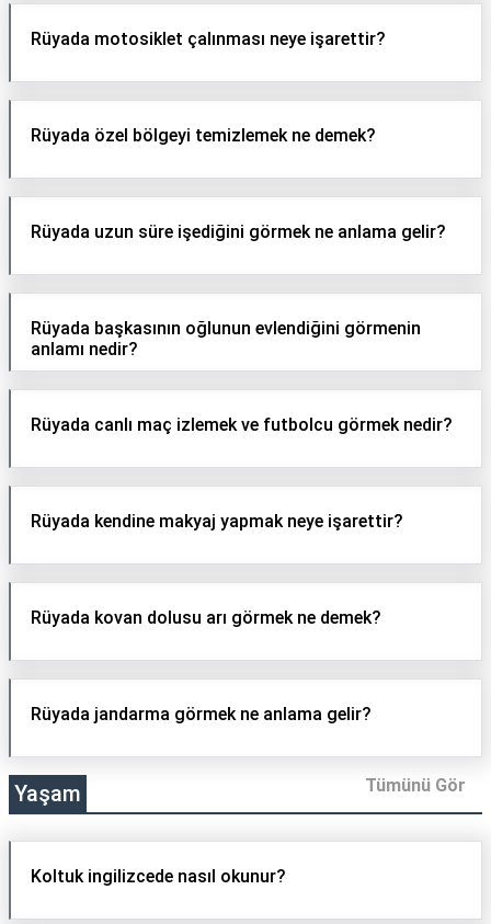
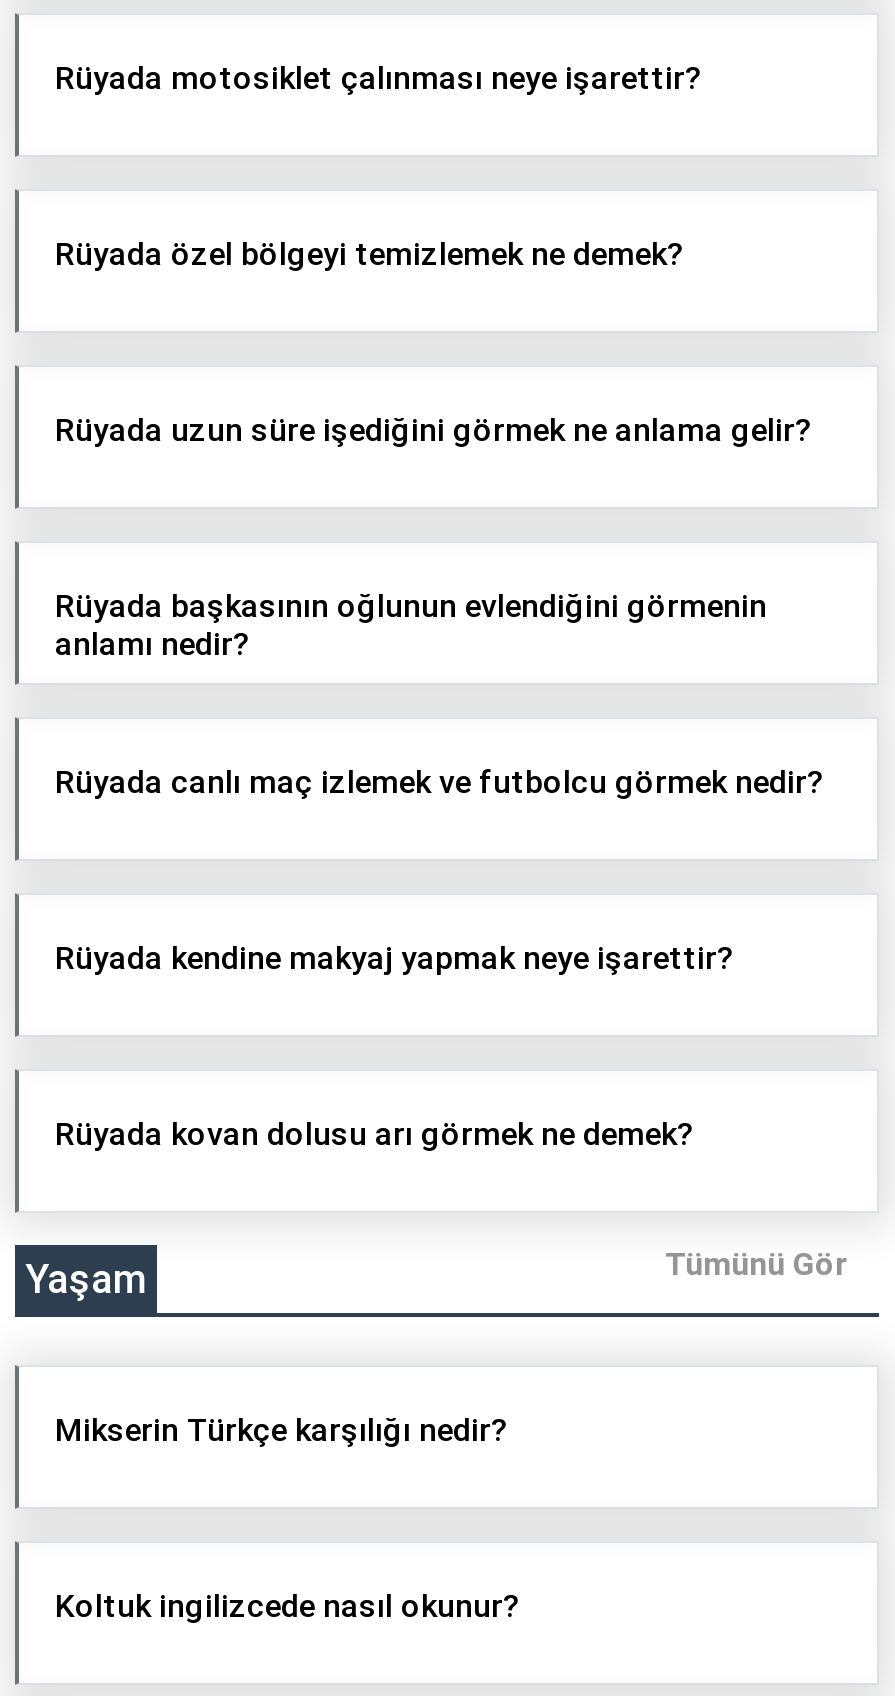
[31,704,372,725] Rüyada jandarma görmek ne anlama gelir? -> none
moved [14,775,466,807] -> [25,1246,849,1304]: Yaşam | Tümünü Gör
none -> [55,1412,509,1450] Mikserin Türkçe karşılığı nedir?

